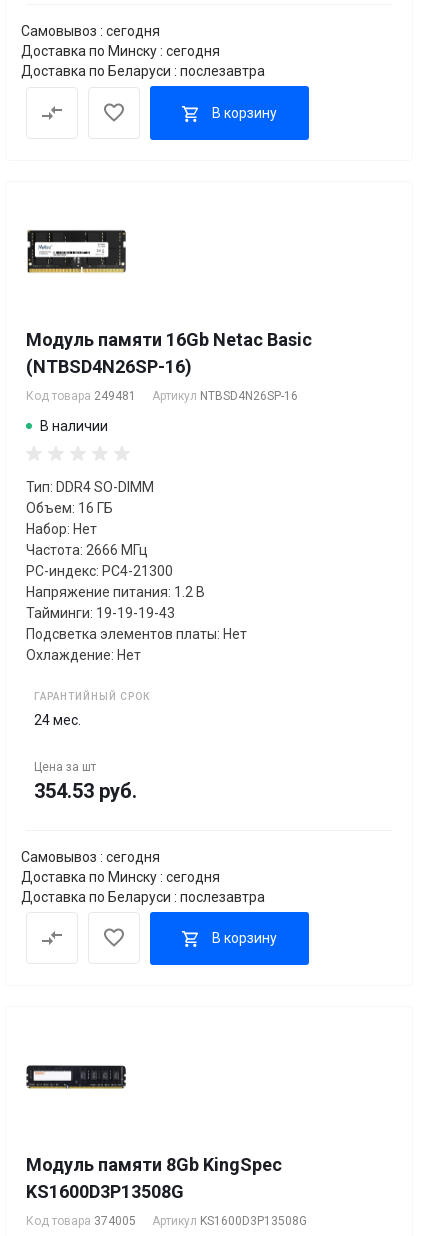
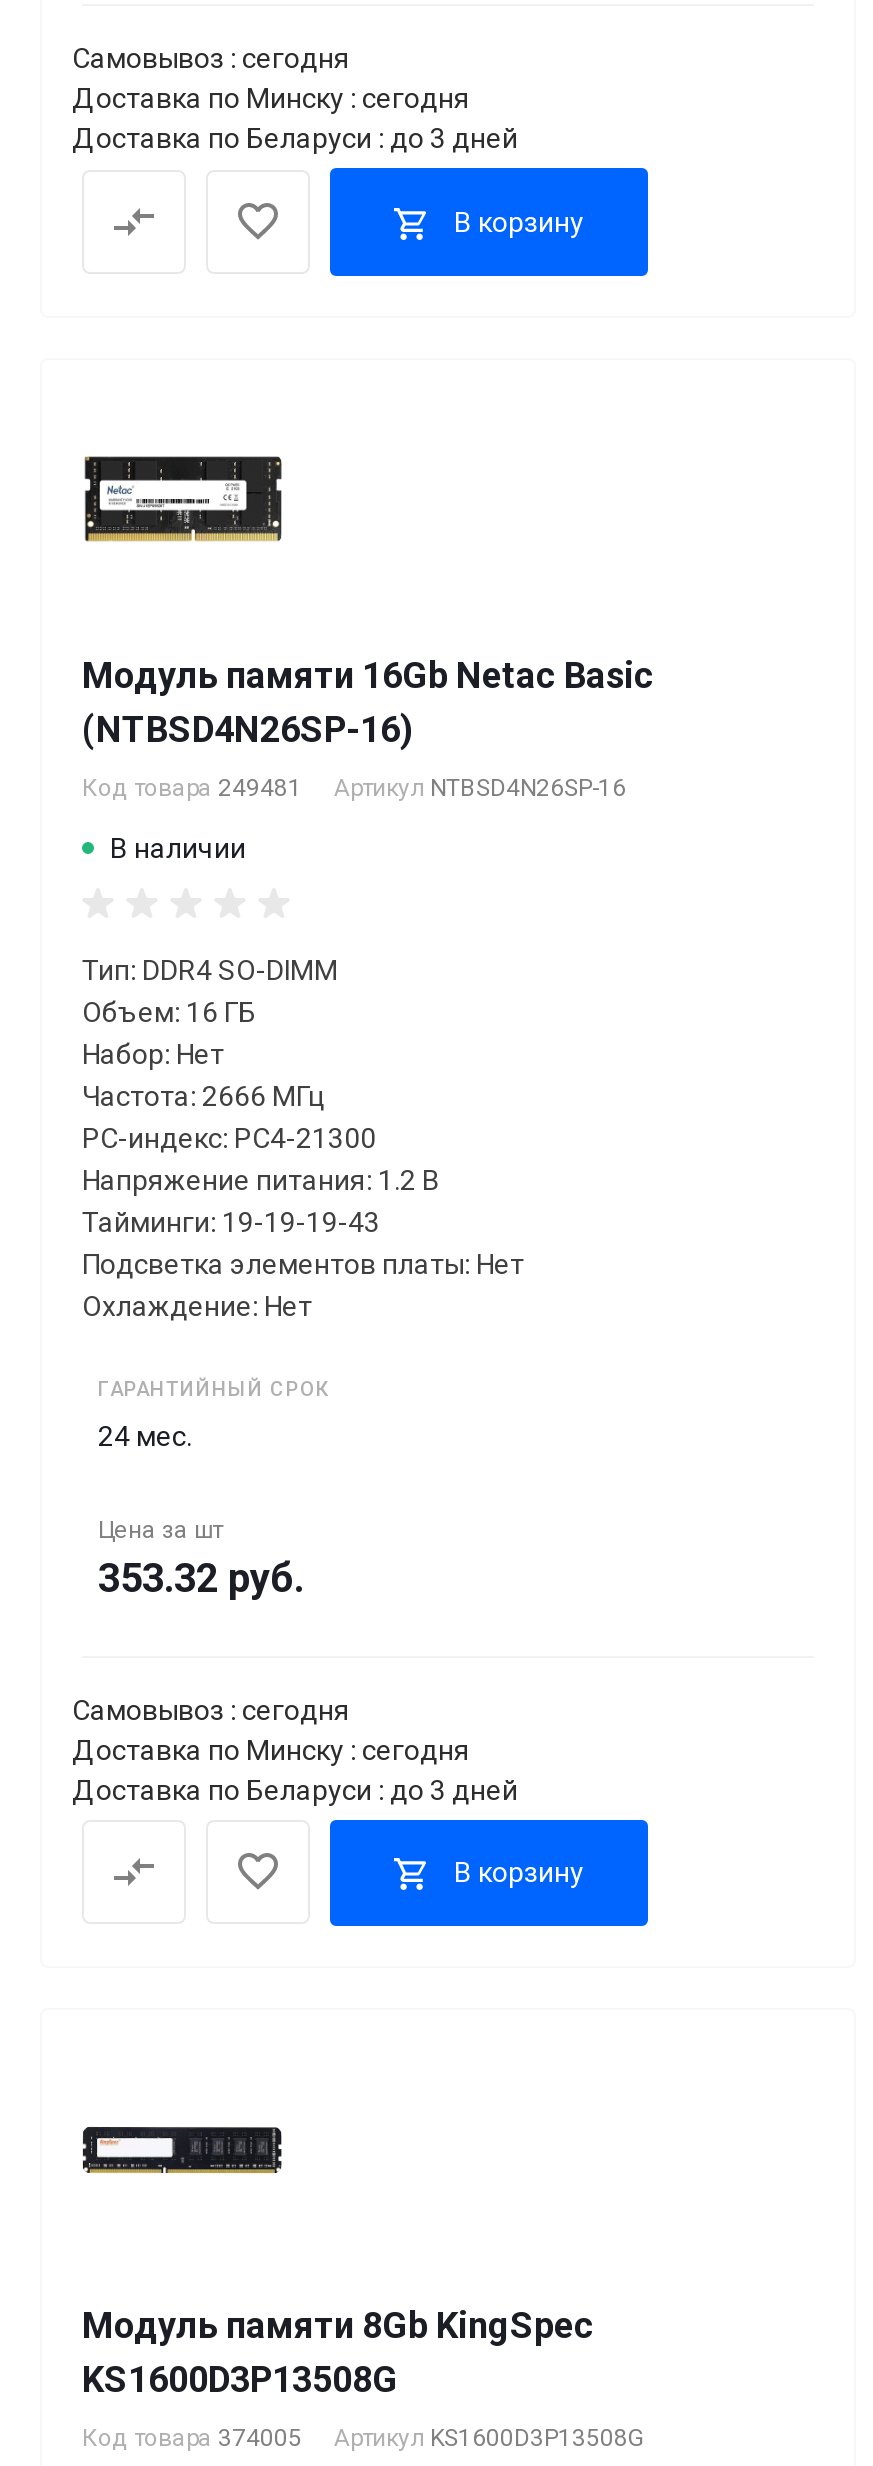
[21,63,265,79] Доставка по Беларуси : послезавтра -> [72,123,518,155] Доставка по Беларуси : до 3 дней
[34,779,137,803] 354.53 руб. -> [98,1553,304,1601] 353.32 руб.
[21,889,265,905] Доставка по Беларуси : послезавтра -> [72,1773,518,1805] Доставка по Беларуси : до 3 дней

